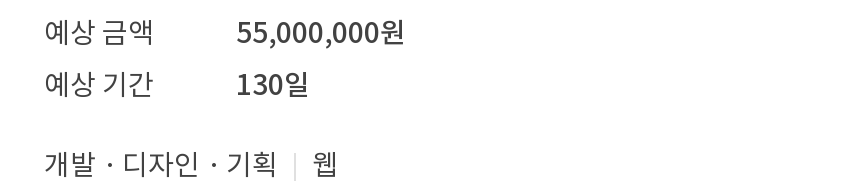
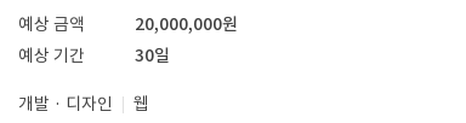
[236,15,406,51] 55,000,000원 -> [135,13,238,35] 20,000,000원
[236,67,310,103] 130일 -> [135,45,170,66] 30일
[44,147,278,183] 개발 · 디자인 · 기획 -> [18,93,113,115] 개발 · 디자인

